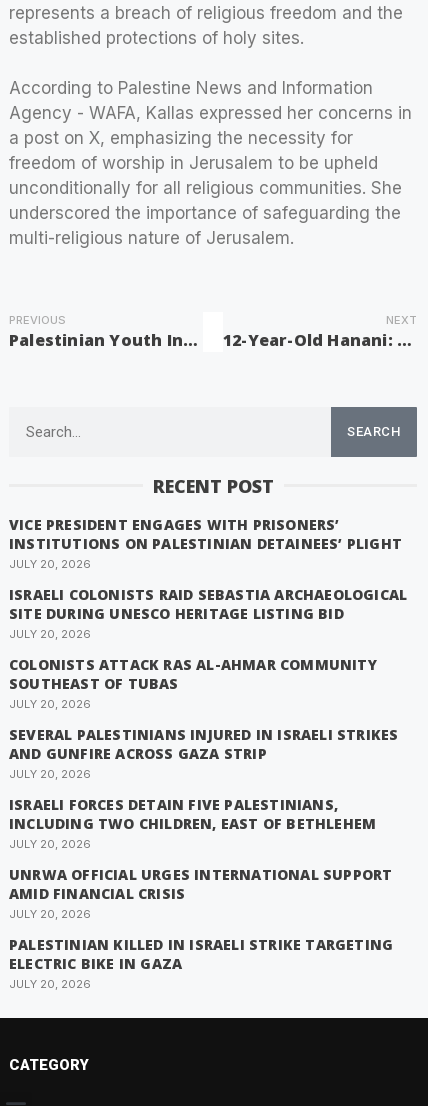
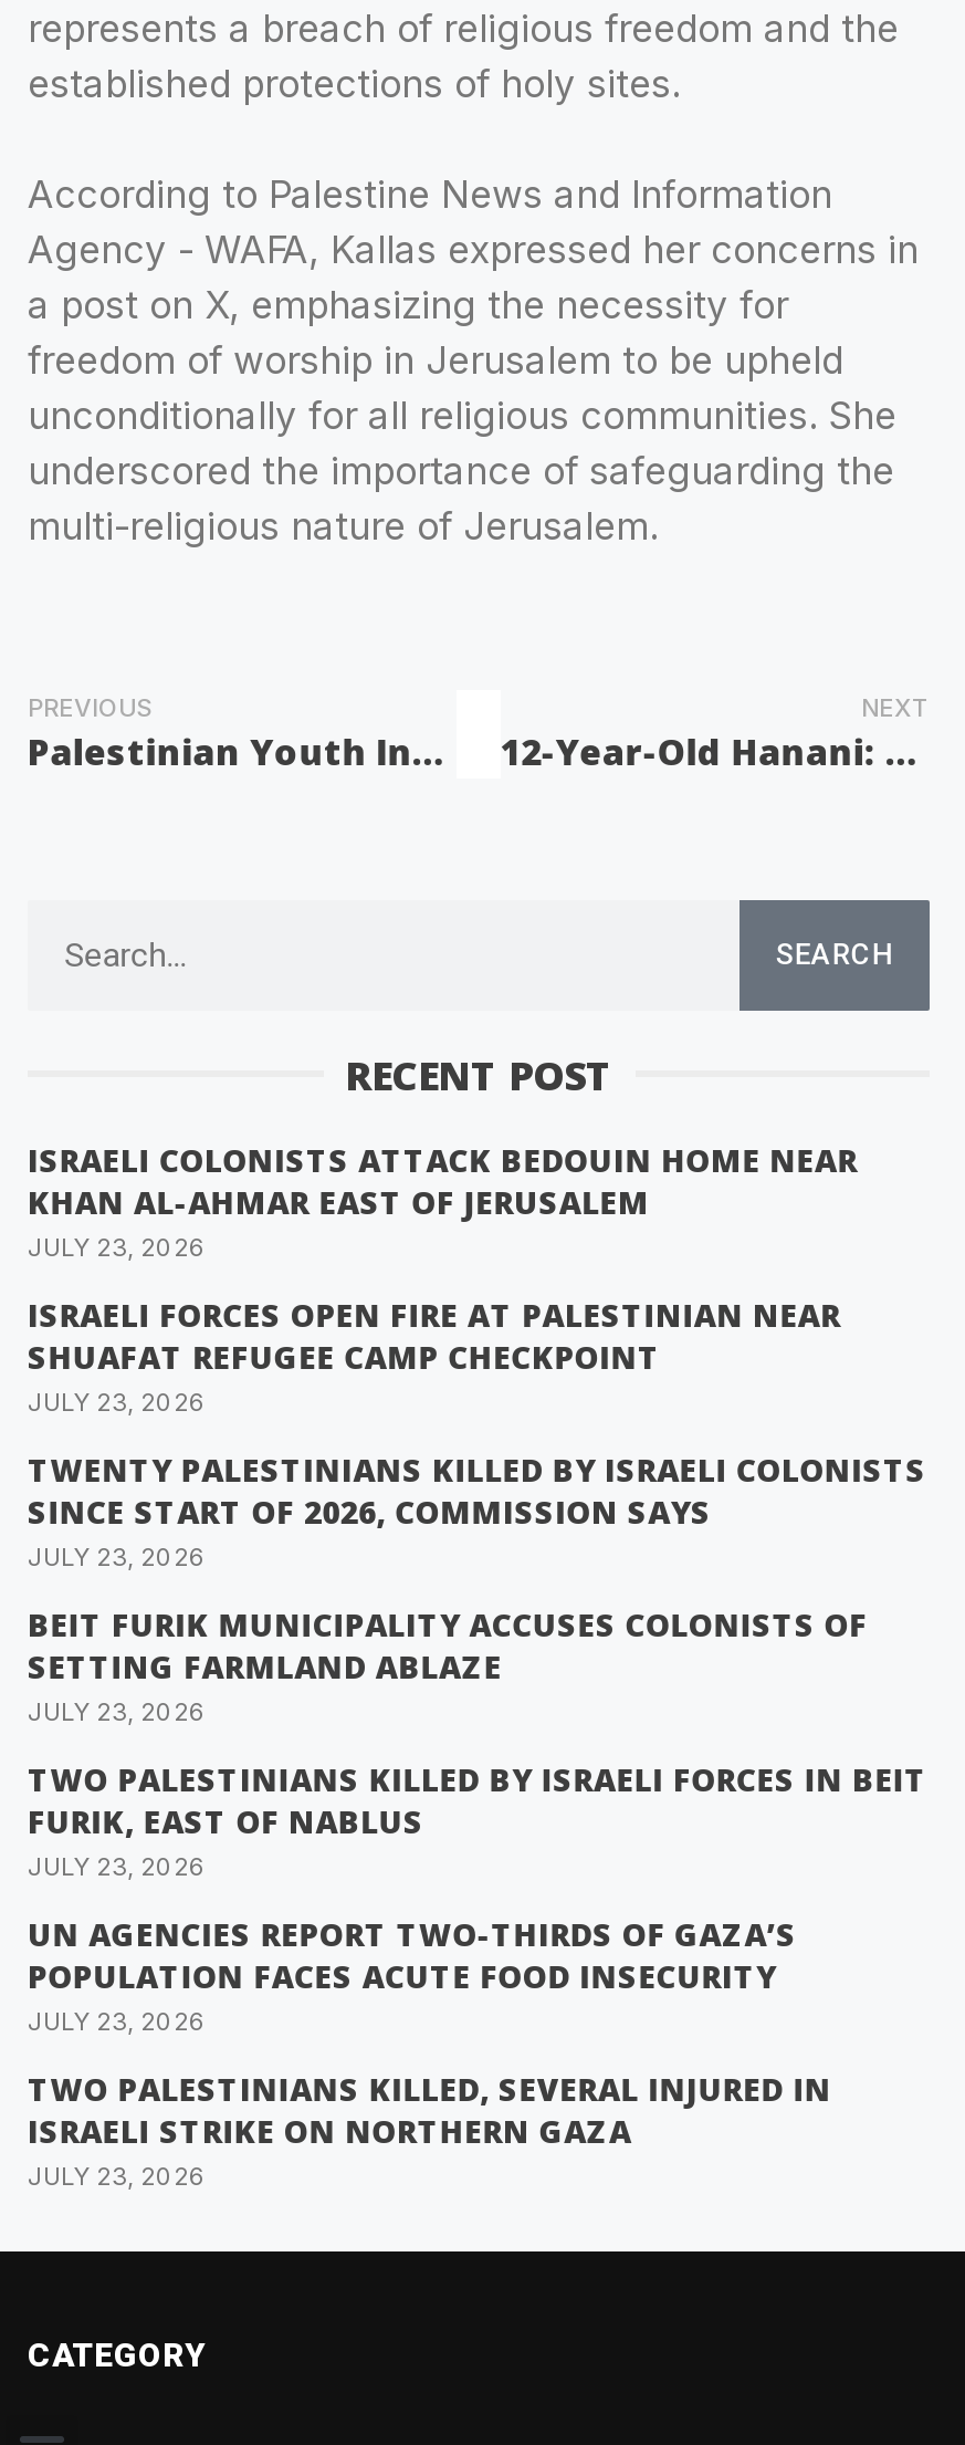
[9,515,402,571] VICE PRESIDENT ENGAGES WITH PRISONERS’ | INSTITUTIONS ON PALESTINIAN DETAINEES’ PLIGHT | JULY 20, 2026 -> [28,1139,858,1263] ISRAELI COLONISTS ATTACK BEDOUIN HOME NEAR | KHAN AL-AHMAR EAST OF JERUSALEM | JULY 23, 2026
[9,585,407,641] ISRAELI COLONISTS RAID SEBASTIA ARCHAEOLOGICAL | SITE DURING UNESCO HERITAGE LISTING BID | JULY 20, 2026 -> [28,1294,841,1417] ISRAELI FORCES OPEN FIRE AT PALESTINIAN NEAR | SHUAFAT REFUGEE CAMP CHECKPOINT | JULY 23, 2026
[9,655,377,711] COLONISTS ATTACK RAS AL-AHMAR COMMUNITY | SOUTHEAST OF TUBAS | JULY 20, 2026 -> [28,1448,926,1572] TWENTY PALESTINIANS KILLED BY ISRAELI COLONISTS | SINCE START OF 2026, COMMISSION SAYS | JULY 23, 2026
[9,725,398,781] SEVERAL PALESTINIANS INJURED IN ISRAELI STRIKES | AND GUNFIRE ACROSS GAZA STRIP | JULY 20, 2026 -> [28,1603,867,1727] BEIT FURIK MUNICIPALITY ACCUSES COLONISTS OF | SETTING FARMLAND ABLAZE | JULY 23, 2026
[9,795,376,851] ISRAELI FORCES DETAIN FIVE PALESTINIANS, | INCLUDING TWO CHILDREN, EAST OF BETHLEHEM | JULY 20, 2026 -> [28,1758,927,1882] TWO PALESTINIANS KILLED BY ISRAELI FORCES IN BEIT | FURIK, EAST OF NABLUS | JULY 23, 2026
[9,865,392,921] UNRWA OFFICIAL URGES INTERNATIONAL SUPPORT | AMID FINANCIAL CRISIS | JULY 20, 2026 -> [28,1913,797,2037] UN AGENCIES REPORT TWO-THIRDS OF GAZA’S | POPULATION FACES ACUTE FOOD INSECURITY | JULY 23, 2026
[9,935,393,991] PALESTINIAN KILLED IN ISRAELI STRIKE TARGETING | ELECTRIC BIKE IN GAZA | JULY 20, 2026 -> [28,2068,831,2192] TWO PALESTINIANS KILLED, SEVERAL INJURED IN | ISRAELI STRIKE ON NORTHERN GAZA | JULY 23, 2026

